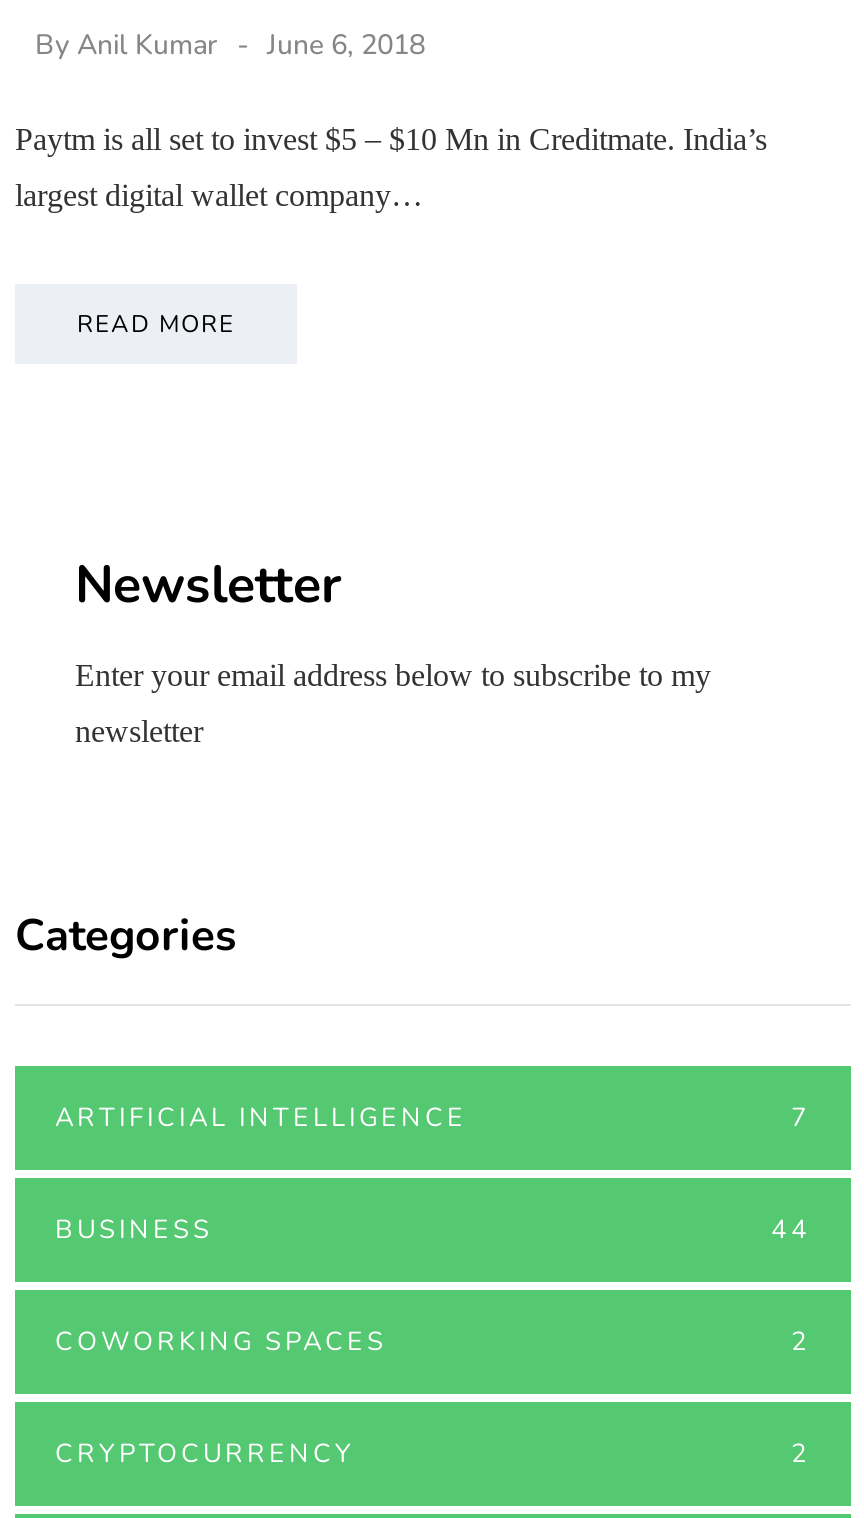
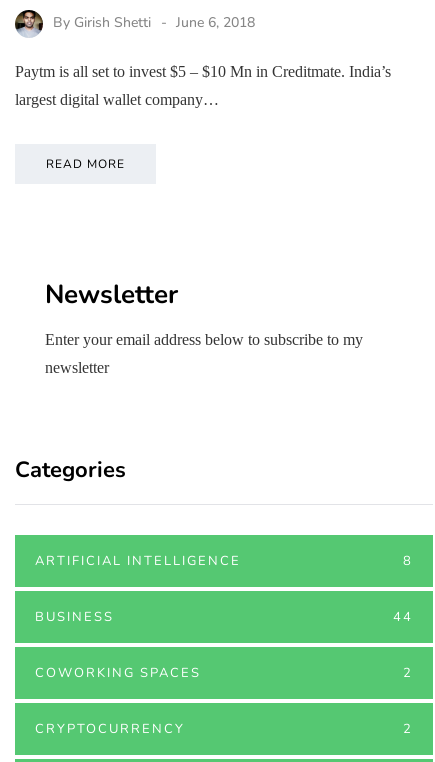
[35,26,217,64] By Anil Kumar -> [53,13,151,32] By Girish Shetti
[791,1100,811,1136] 7 -> [403,551,413,569] 8

